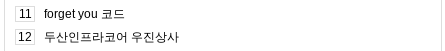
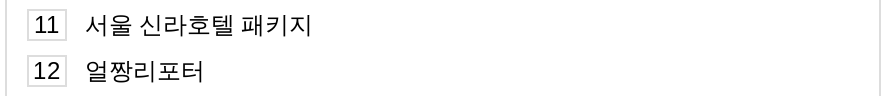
[44,7,125,21] forget you 코드 -> [85,11,313,39] 서울 신라호텔 패키지
[44,30,179,44] 두산인프라코어 우진상사 -> [85,57,205,85] 얼짱리포터

